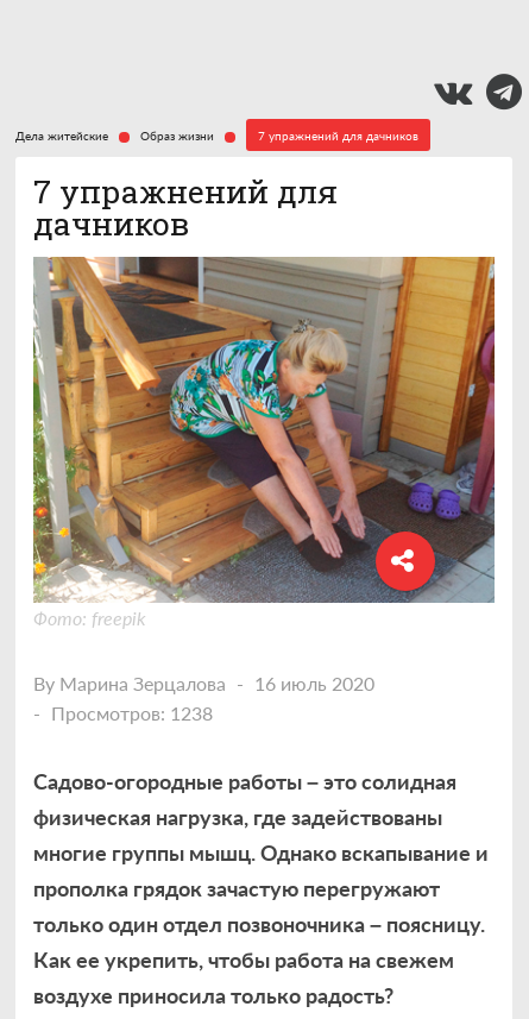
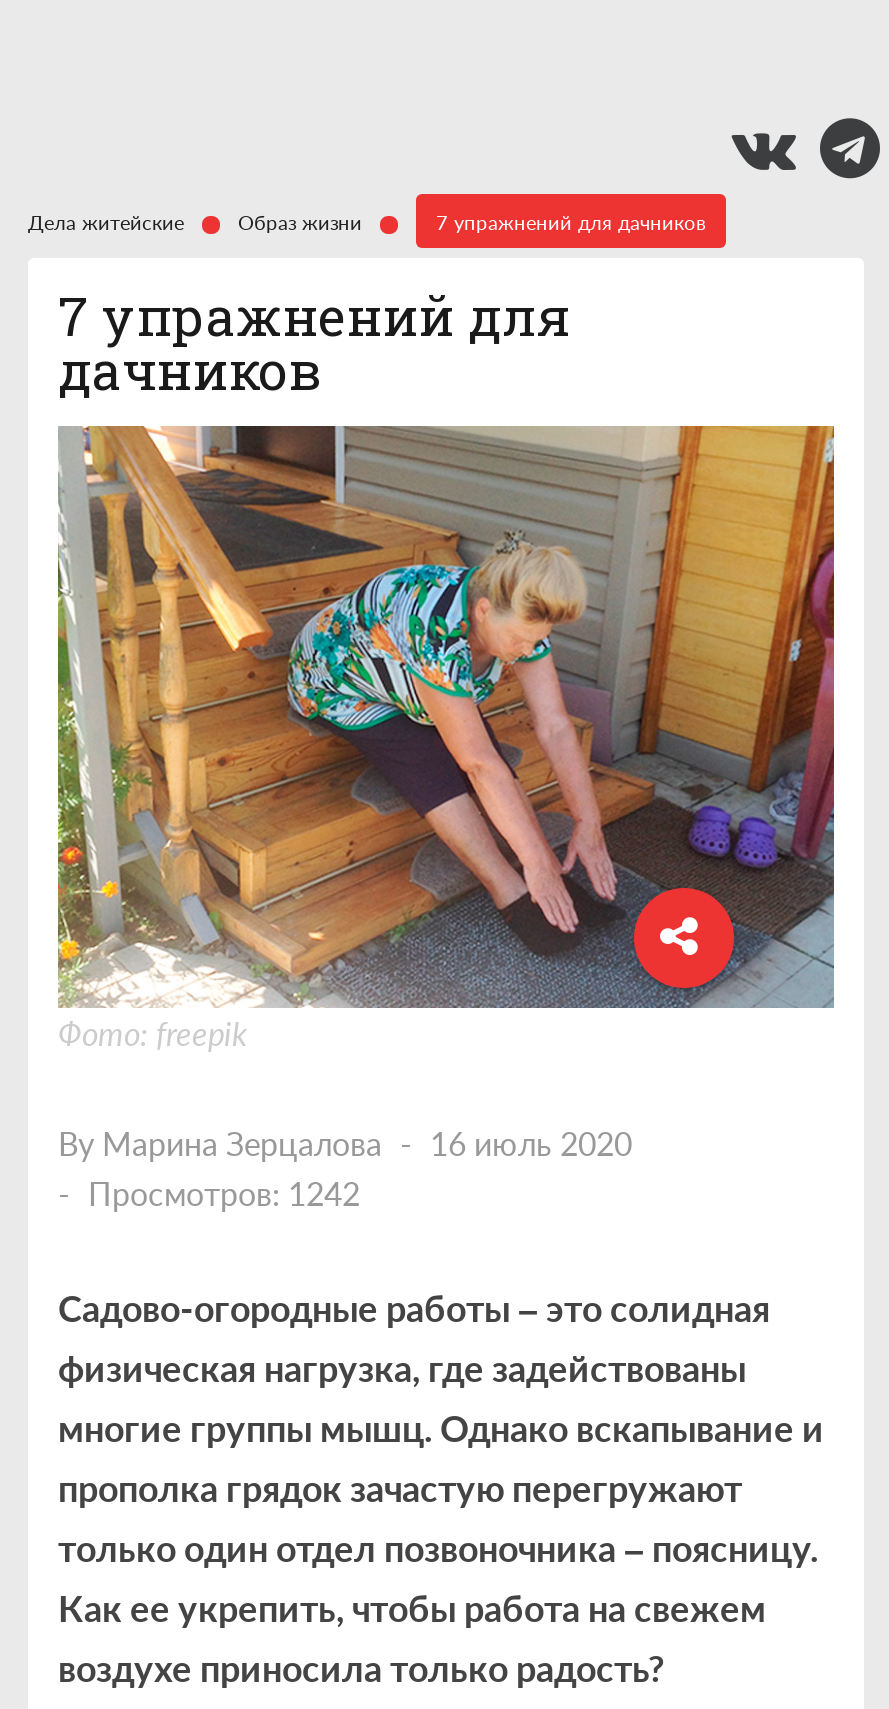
[51,702,213,724] Просмотров: 1238 -> [88,1174,360,1212] Просмотров: 1242

